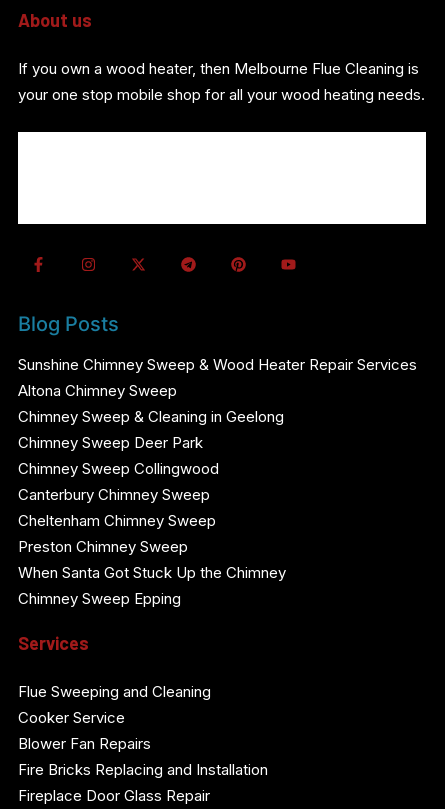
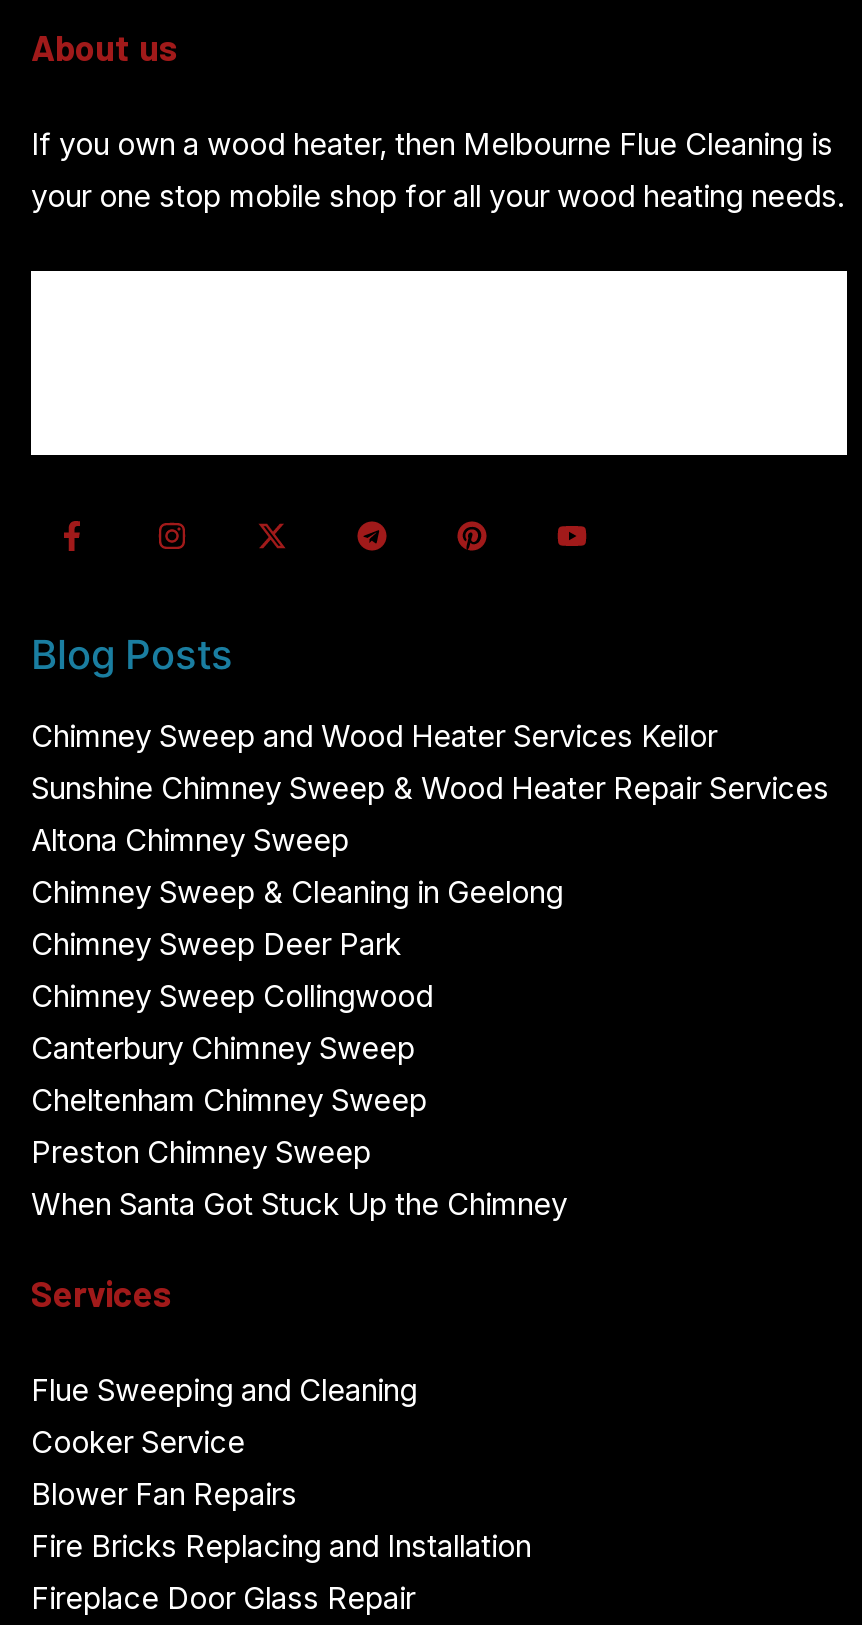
none -> [31,717,717,755] Chimney Sweep and Wood Heater Services Keilor
moved [18,355,417,582] -> [31,769,829,1223]: Sunshine Chimney Sweep & Wood Heater Repair Services | Altona Chimney Sweep | Chimney Sweep & Cleaning in Geelong | ... | Preston Chimney Sweep | When Santa Got Stuck Up the Chimney
[18,589,181,608] Chimney Sweep Epping -> none

